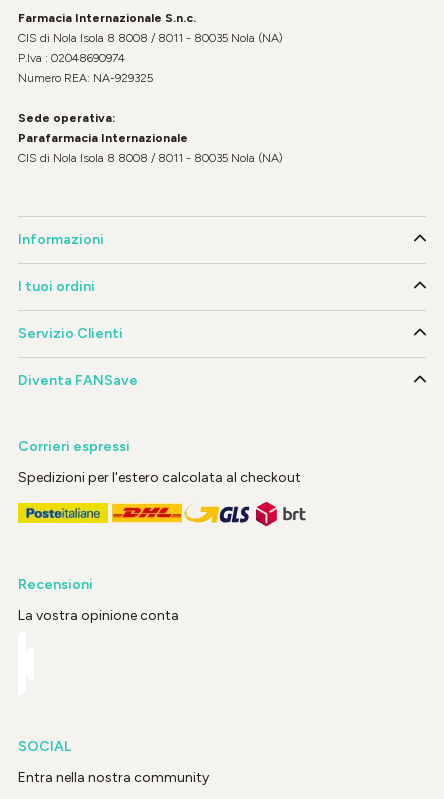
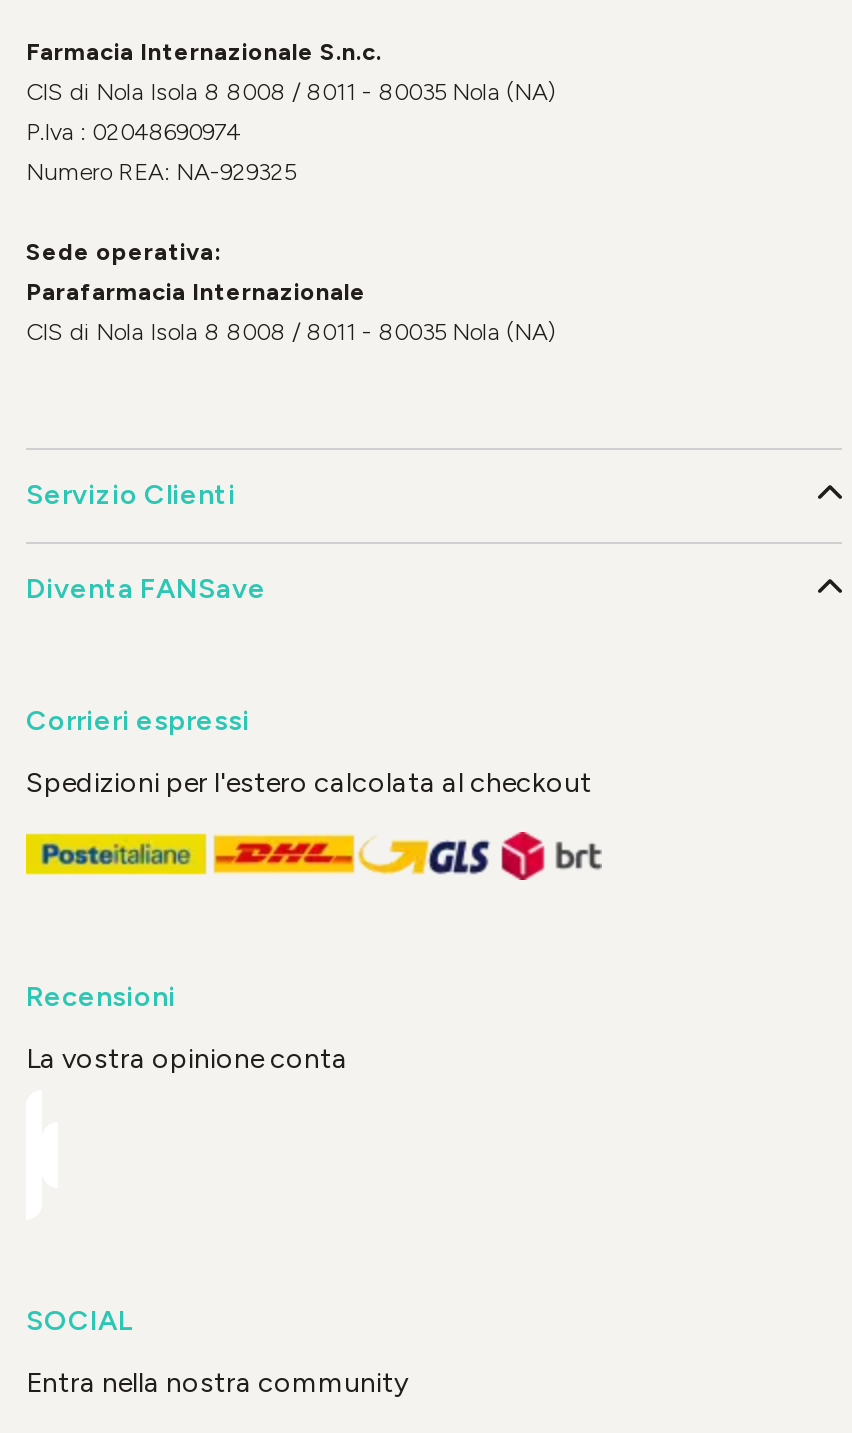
[18,231,104,295] Informazioni | I tuoi ordini -> none

